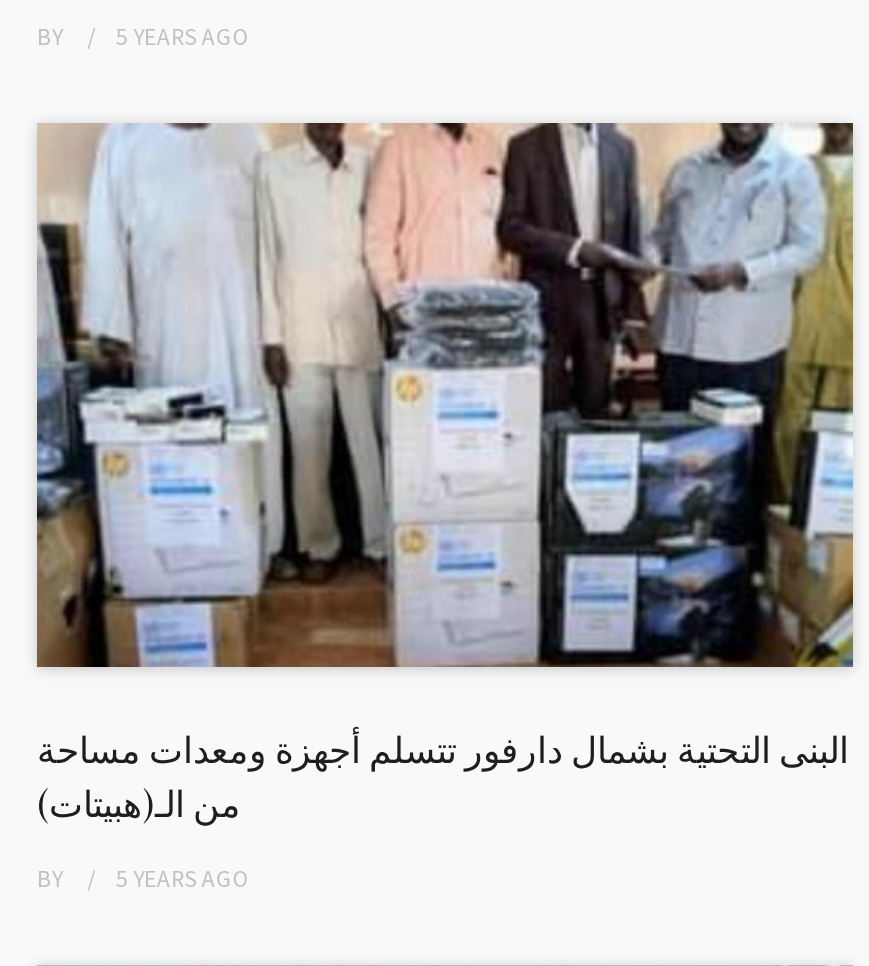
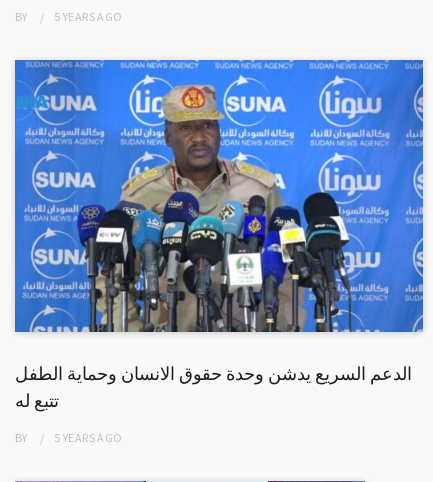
[35,120,855,826] [image] | البنى التحتية بشمال دارفور تتسلم أجهزة ومعدات مساحة | من الـ(هبيتات) -> [14,59,424,412] [image] | الدعم السريع يدشن وحدة حقوق الانسان وحماية الطفل | تتبع له

